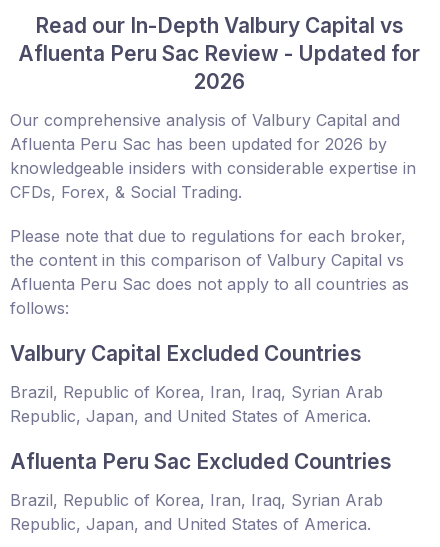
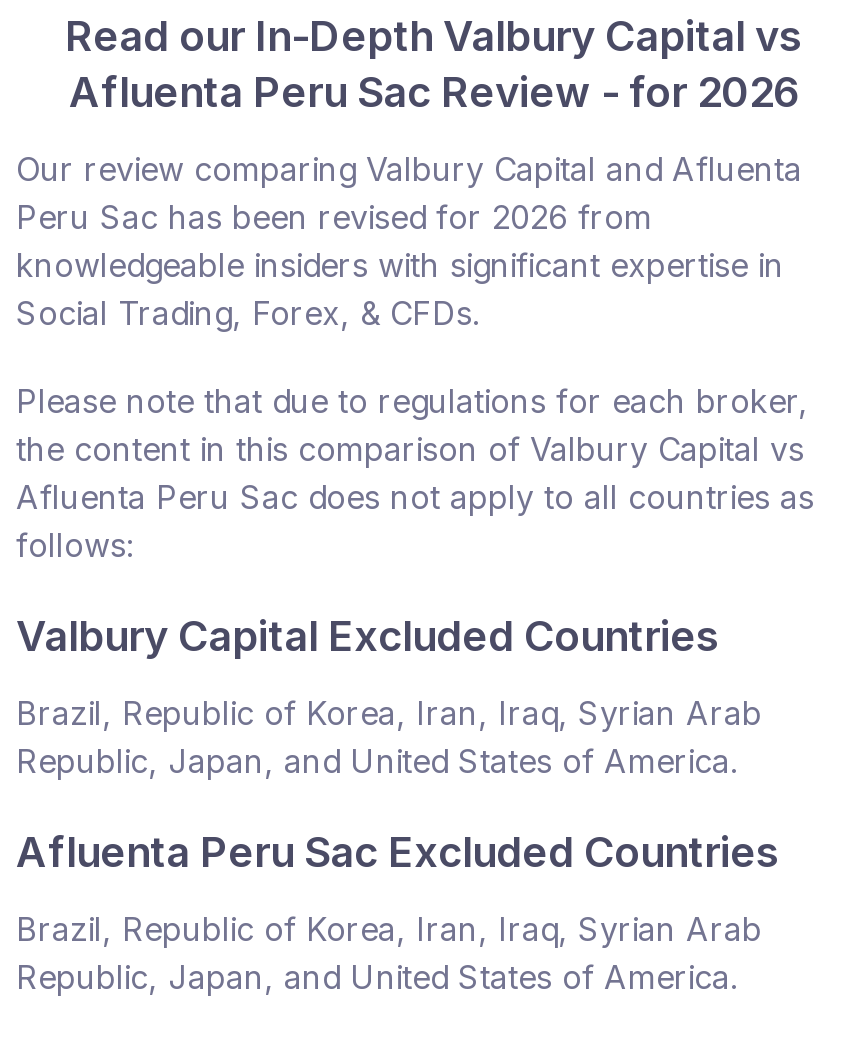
[18,41,420,94] Afluenta Peru Sac Review - Updated for | 2026 -> [69,66,799,116] Afluenta Peru Sac Review - for 2026
[10,110,416,202] Our comprehensive analysis of Valbury Capital and | Afluenta Peru Sac has been updated for 2026 by | knowledgeable insiders with considerable expertise in | CFDs, Forex, & Social Trading. -> [16,148,802,332] Our review comparing Valbury Capital and Afluenta | Peru Sac has been revised for 2026 from | knowledgeable insiders with significant expertise in | Social Trading, Forex, & CFDs.

